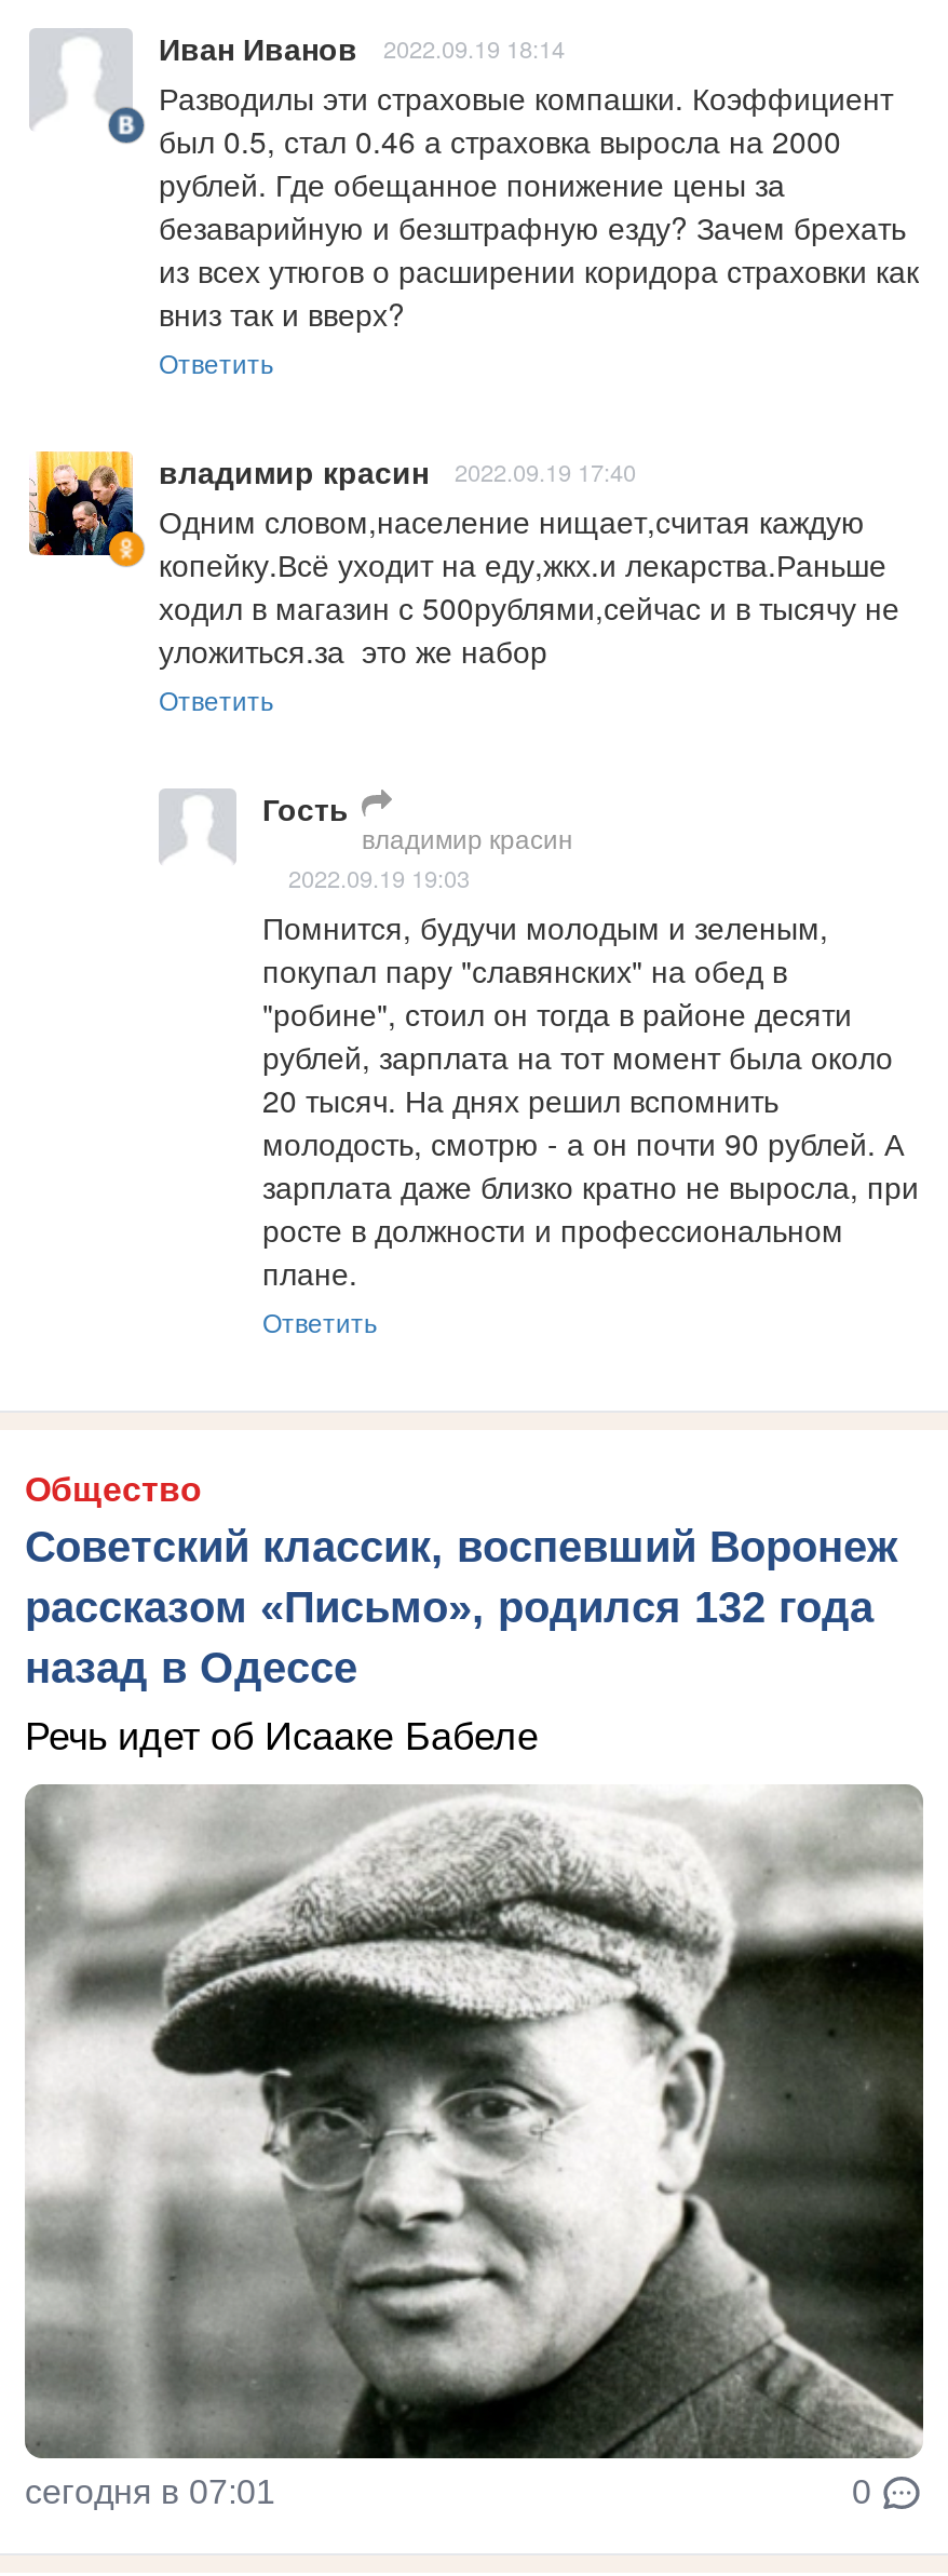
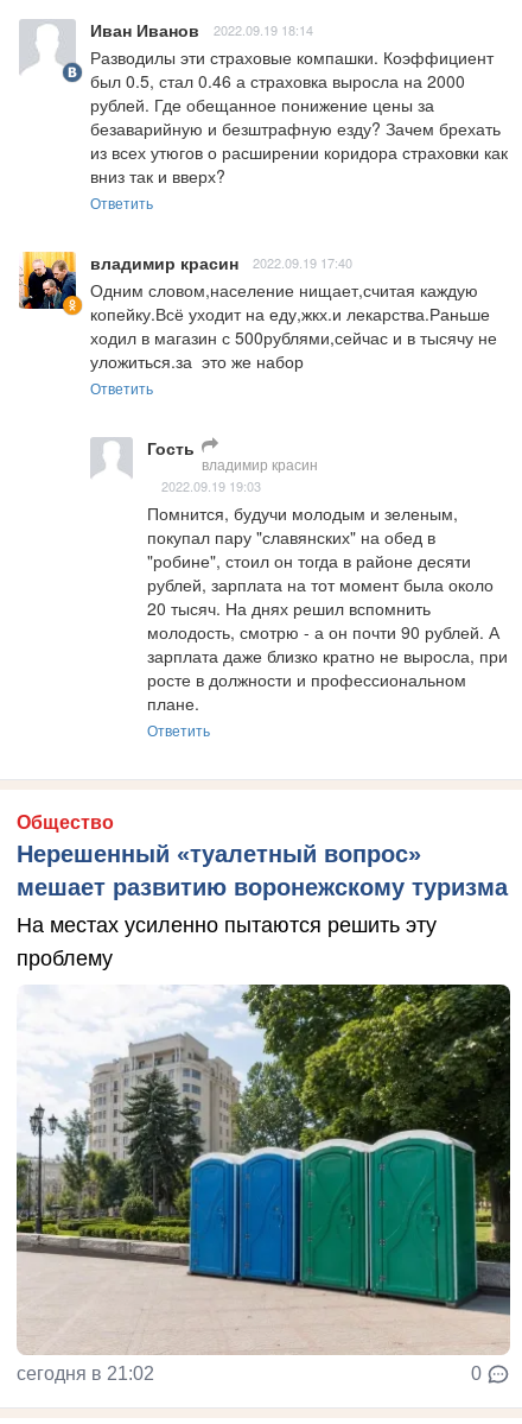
[25,1523,897,1691] Советский классик, воспевший Воронеж | рассказом «Письмо», родился 132 года | назад в Одессе -> [17,841,508,900] Нерешенный «туалетный вопрос» | мешает развитию воронежскому туризма
[25,1715,539,1758] Речь идет об Исааке Бабеле -> [17,913,437,970] На местах усиленно пытаются решить эту | проблему
[23,1784,925,2510] [image] | сегодня в 07:01 -> [15,983,511,1384] [image] | сегодня в 21:02

